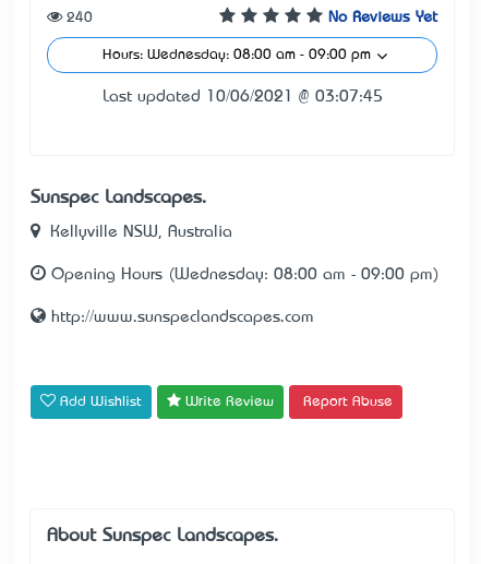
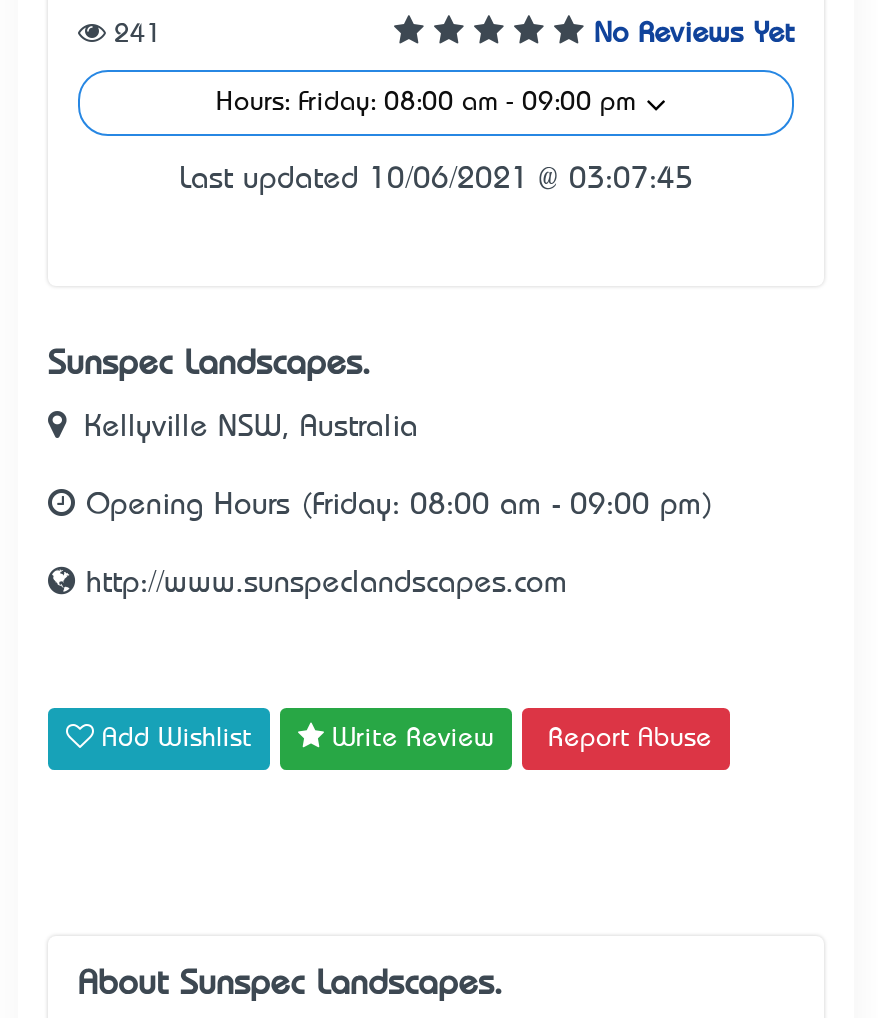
[62,11,93,25] 240 -> [106,22,162,48] 241
[103,48,371,62] Hours: Wednesday: 08:00 am - 09:00 pm -> [216,90,636,116] Hours: Friday: 08:00 am - 09:00 pm
[46,267,440,283] Opening Hours (Wednesday: 08:00 am - 09:00 pm) -> [76,492,714,520] Opening Hours (Friday: 08:00 am - 09:00 pm)

